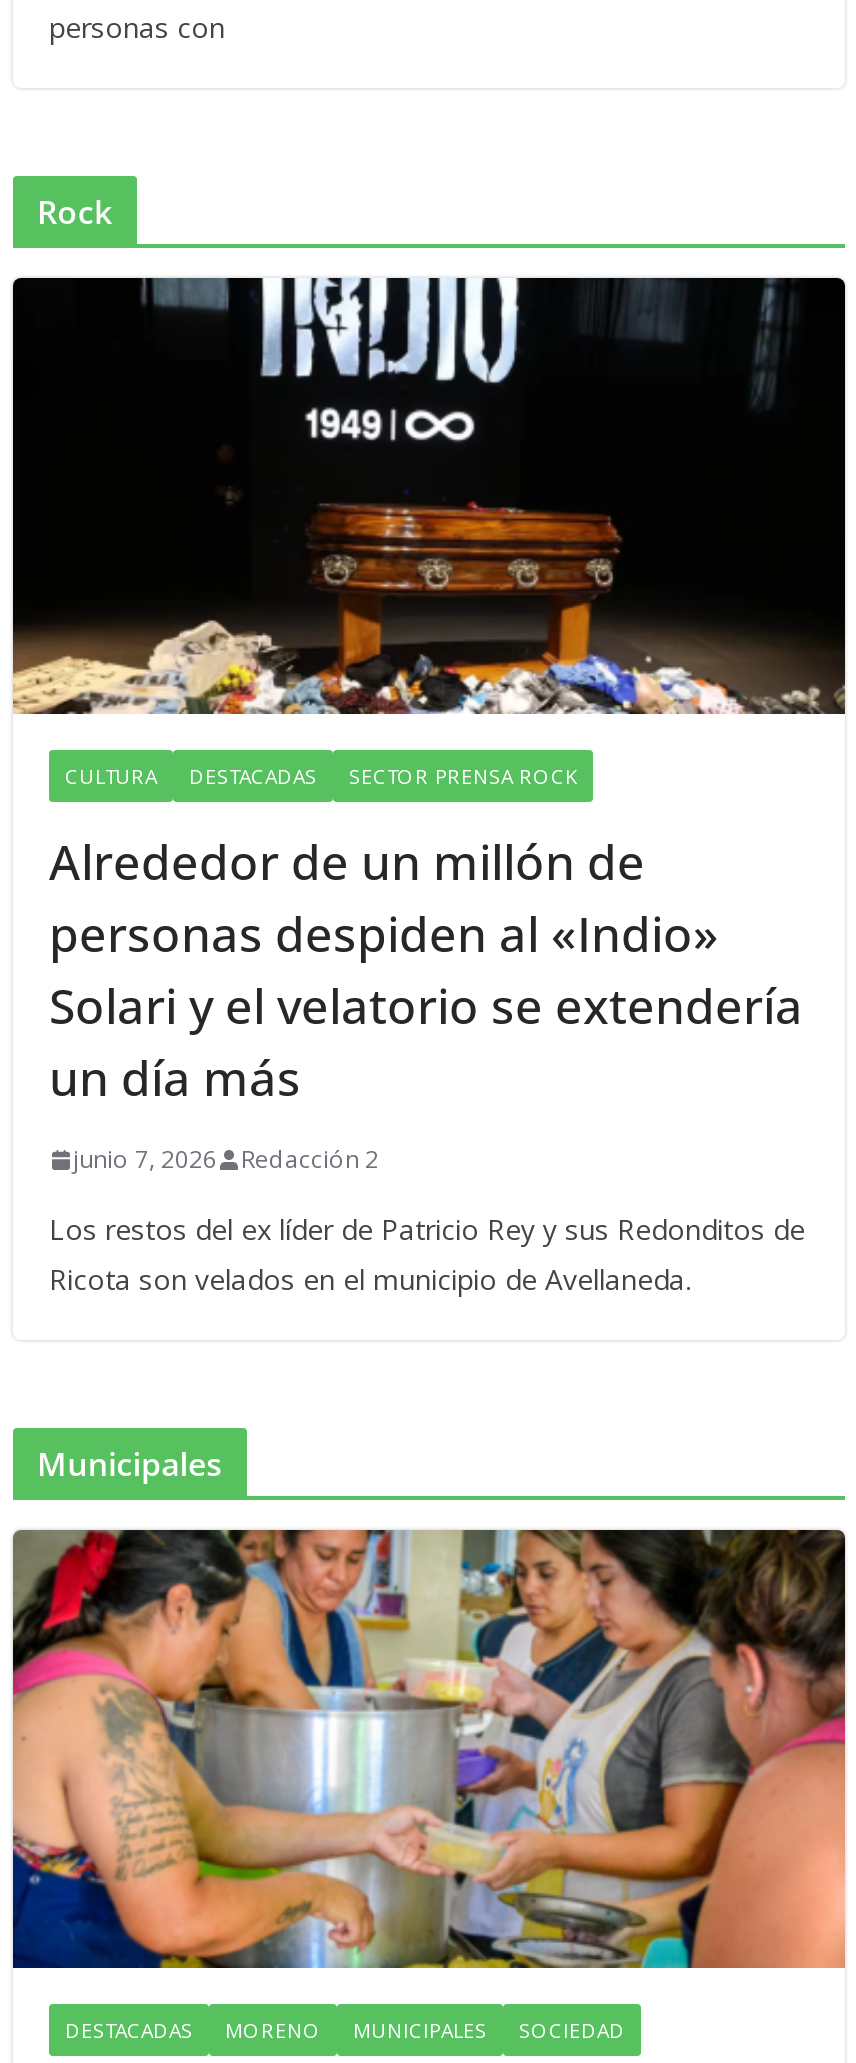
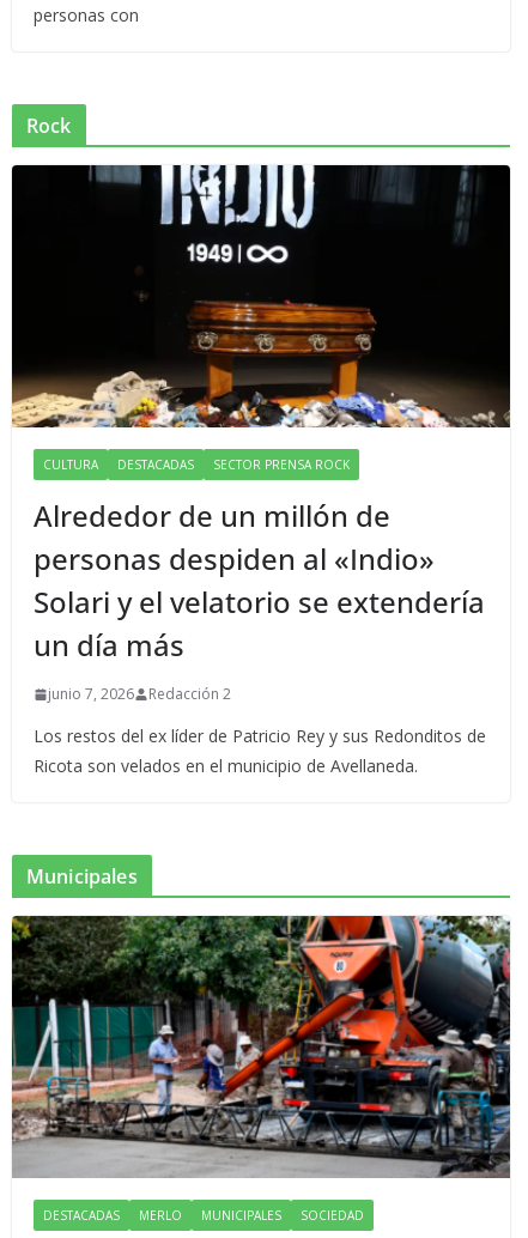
[11,1528,847,2044] [image] | MORENO -> [11,915,511,1223] [image] | MERLO

